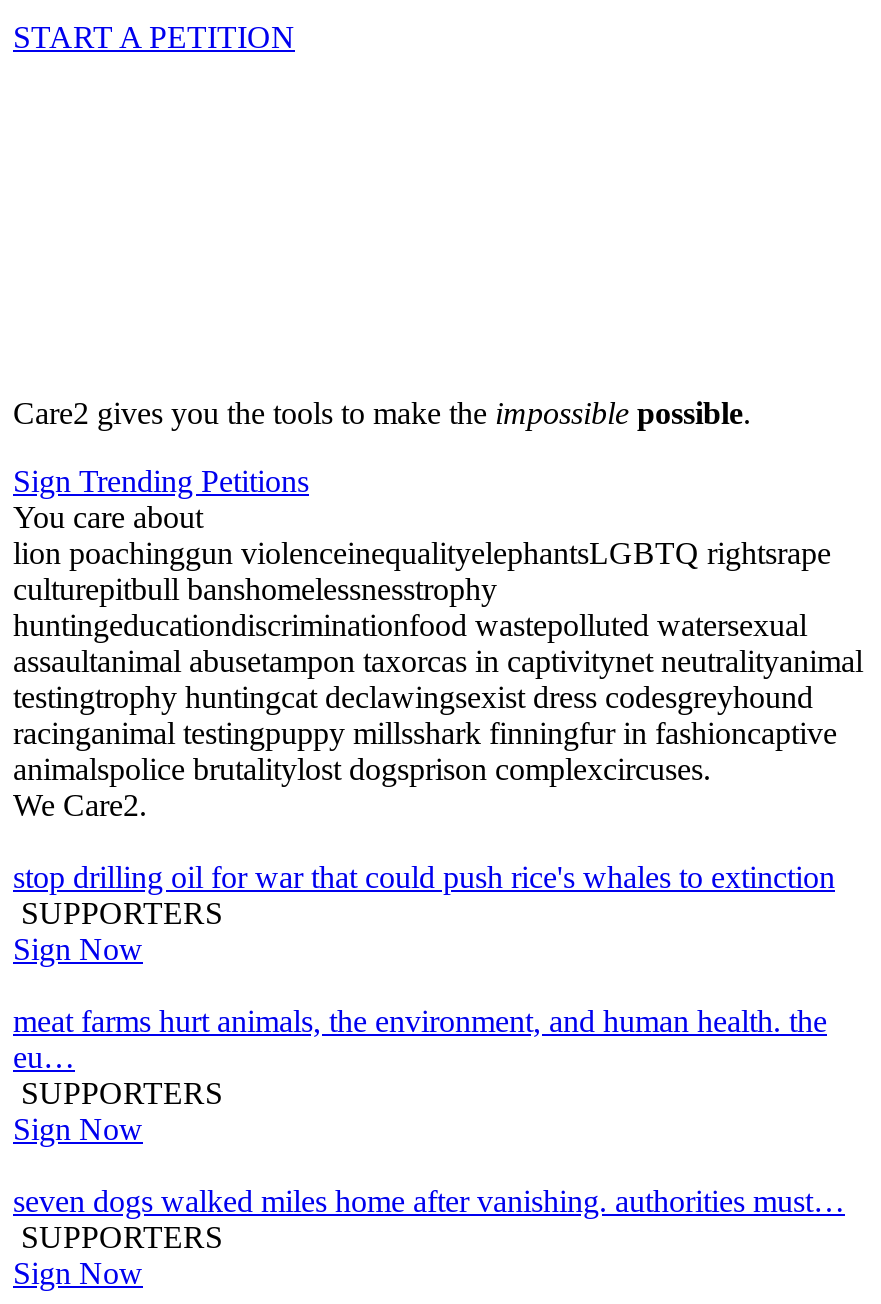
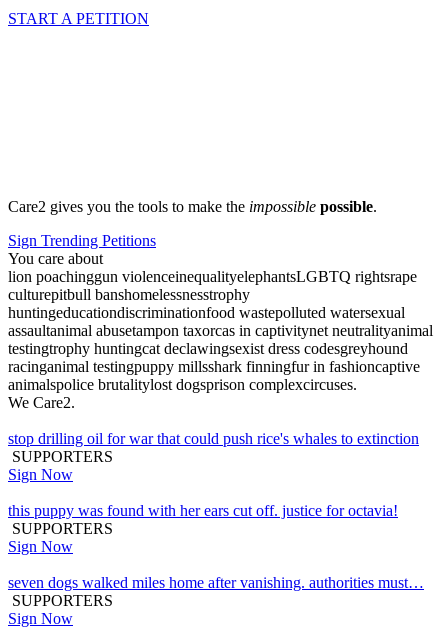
[13,1004,827,1074] meat farms hurt animals, the environment, and human health. the | eu… -> [8,502,398,519] this puppy was found with her ears cut off. justice for octavia!

